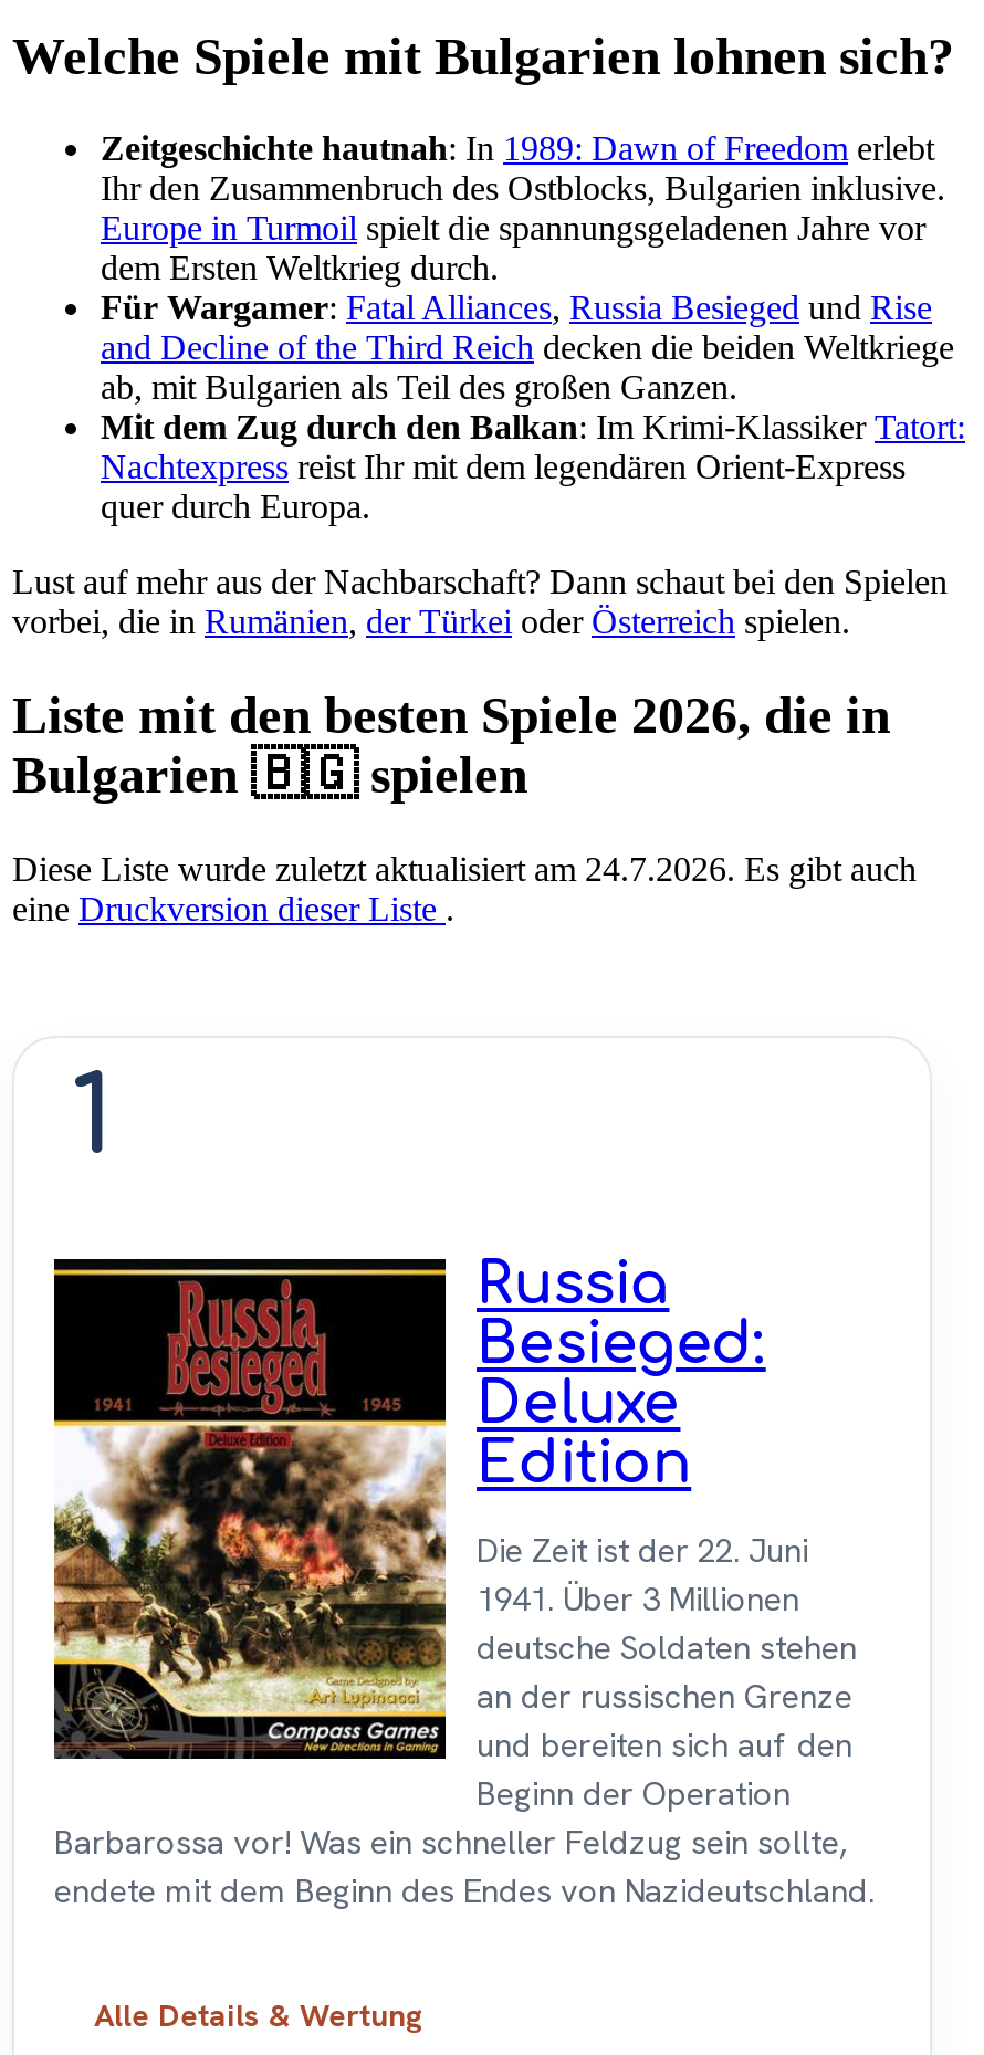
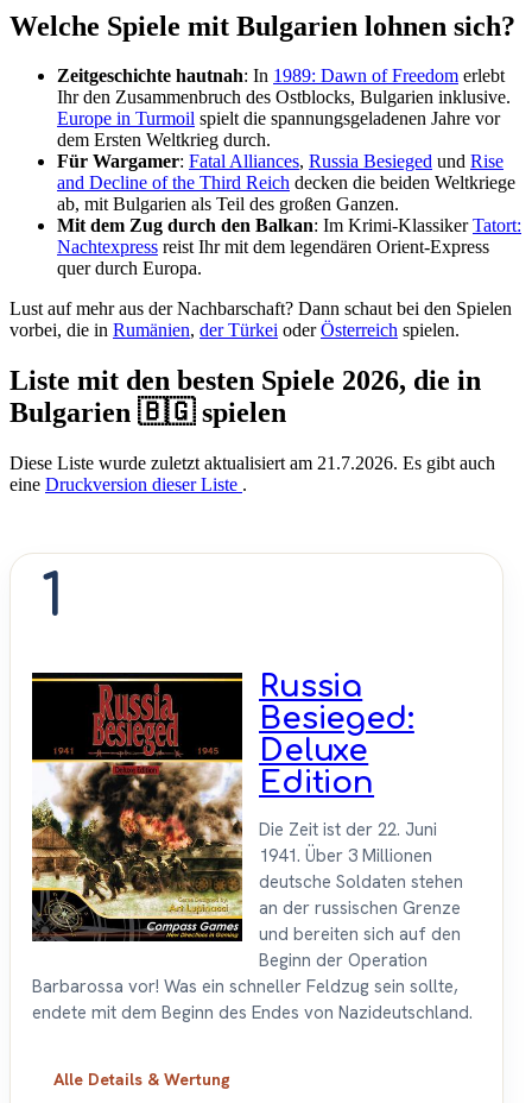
[12,851,917,888] Diese Liste wurde zuletzt aktualisiert am 24.7.2026. Es gibt auch -> [9,453,495,473] Diese Liste wurde zuletzt aktualisiert am 21.7.2026. Es gibt auch

